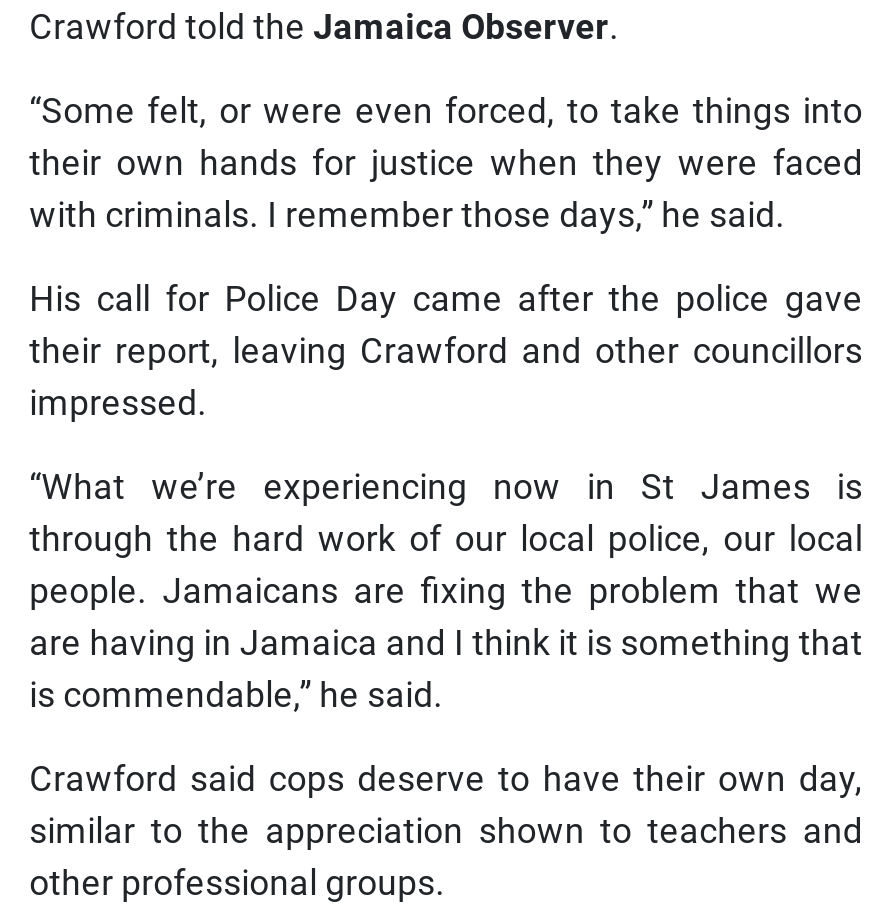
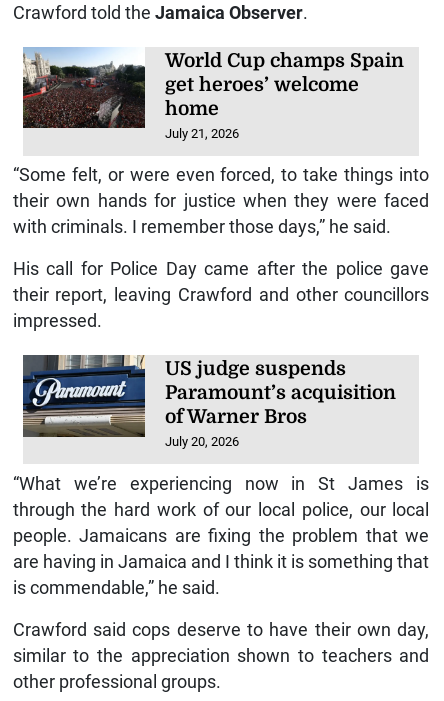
none -> [22,47,404,141] [image] | World Cup champs Spain | get heroes’ welcome | home | July 21, 2026
none -> [22,354,396,449] [image] | US judge suspends | Paramount’s acquisition | of Warner Bros | July 20, 2026

